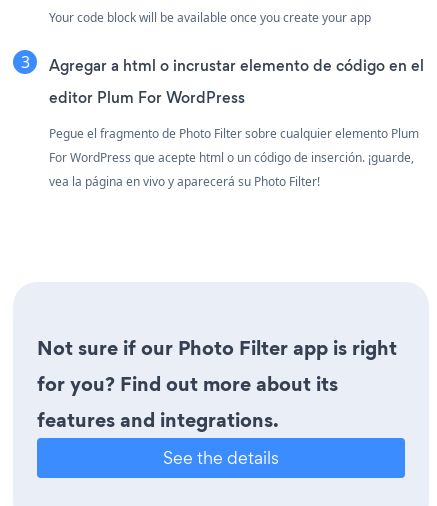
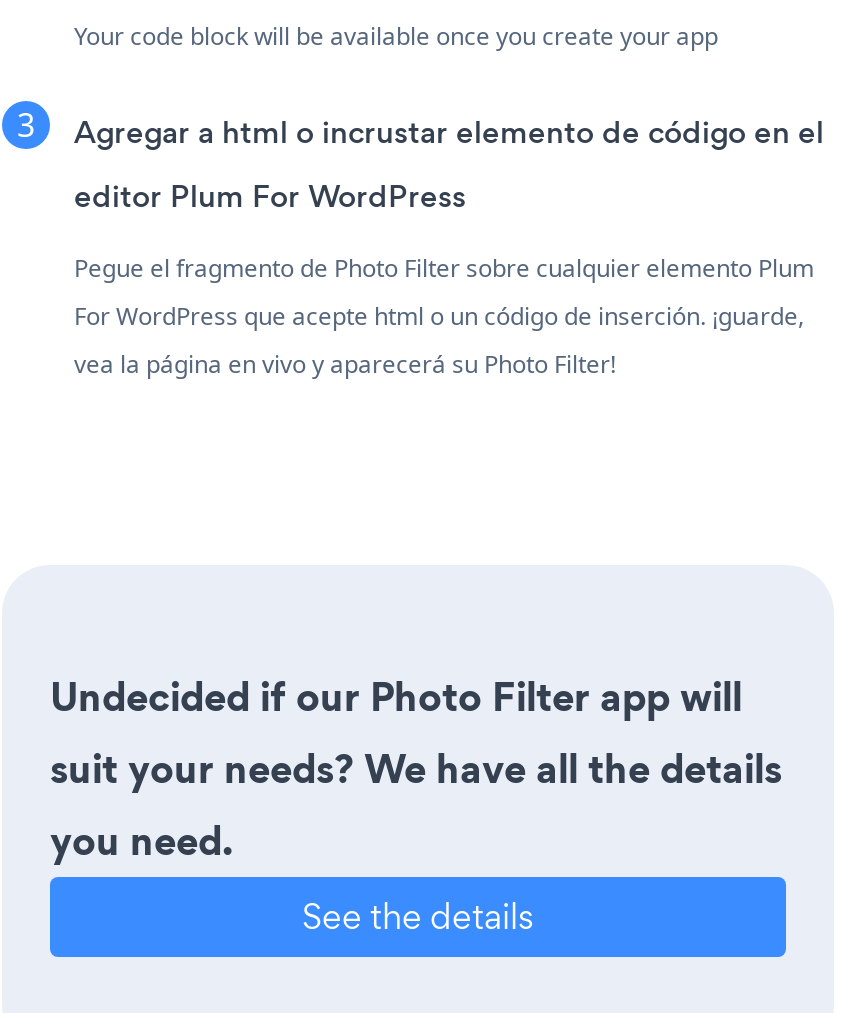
[37,334,397,434] Not sure if our Photo Filter app is right | for you? Find out more about its | features and integrations. -> [50,669,782,869] Undecided if our Photo Filter app will | suit your needs? We have all the details | you need.

